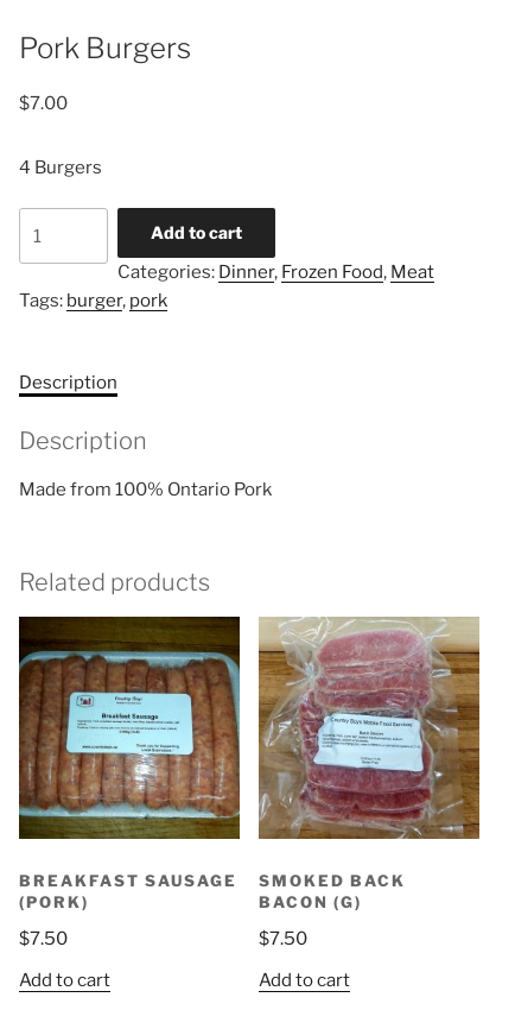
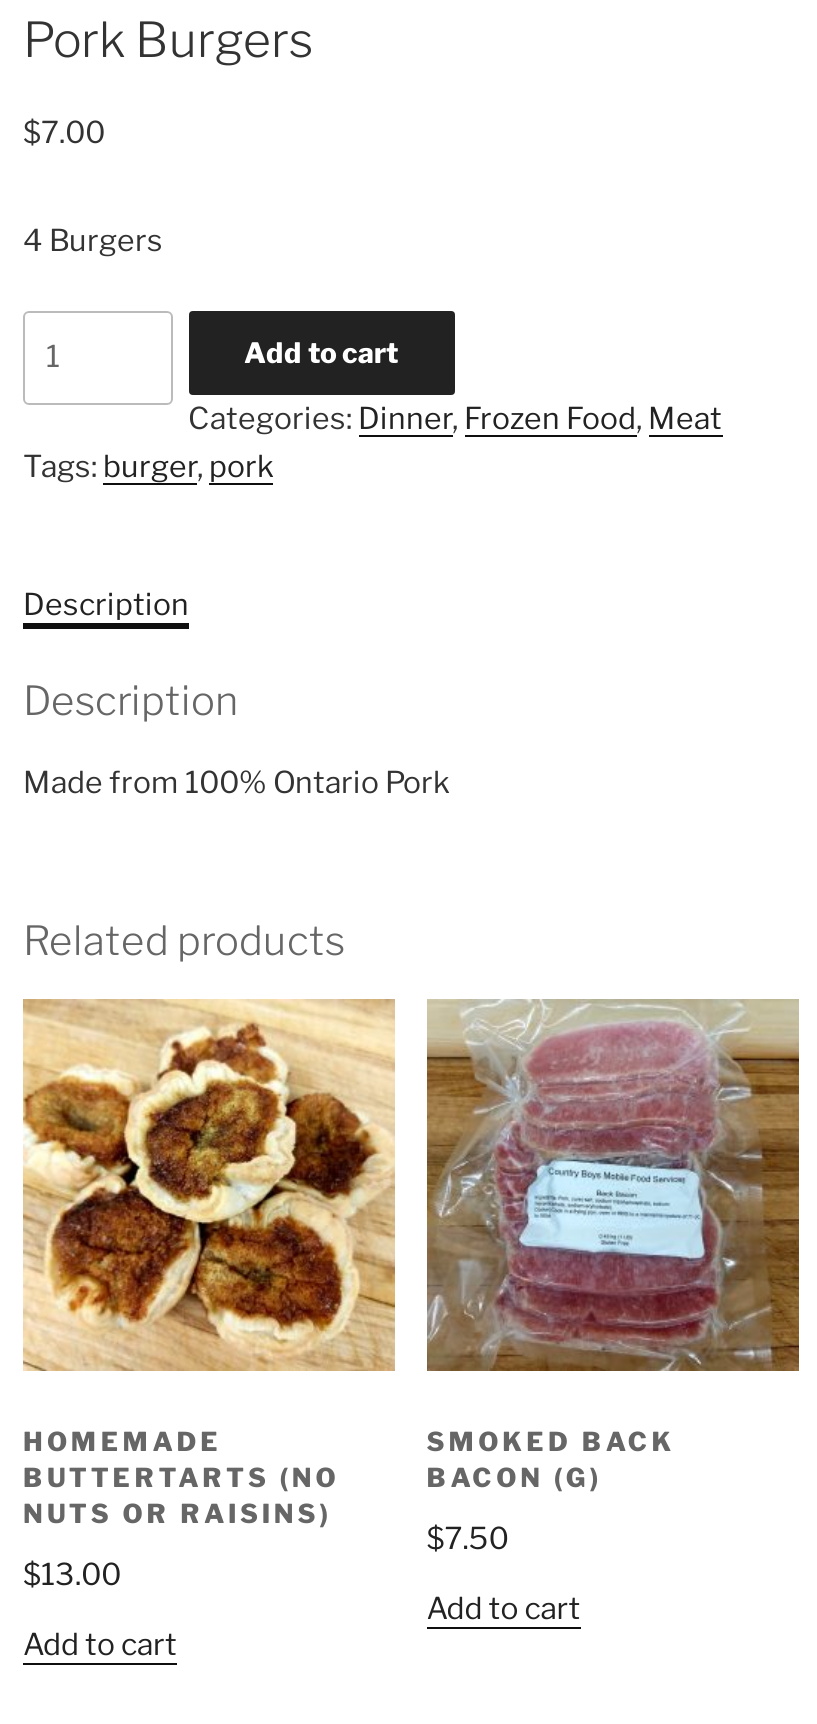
[18,616,241,912] [image] | BREAKFAST SAUSAGE | (PORK) -> [21,998,397,1530] [image] | HOMEMADE | BUTTERTARTS (NO | NUTS OR RAISINS)
[19,928,68,949] $7.50 -> [23,1558,121,1594] $13.00

